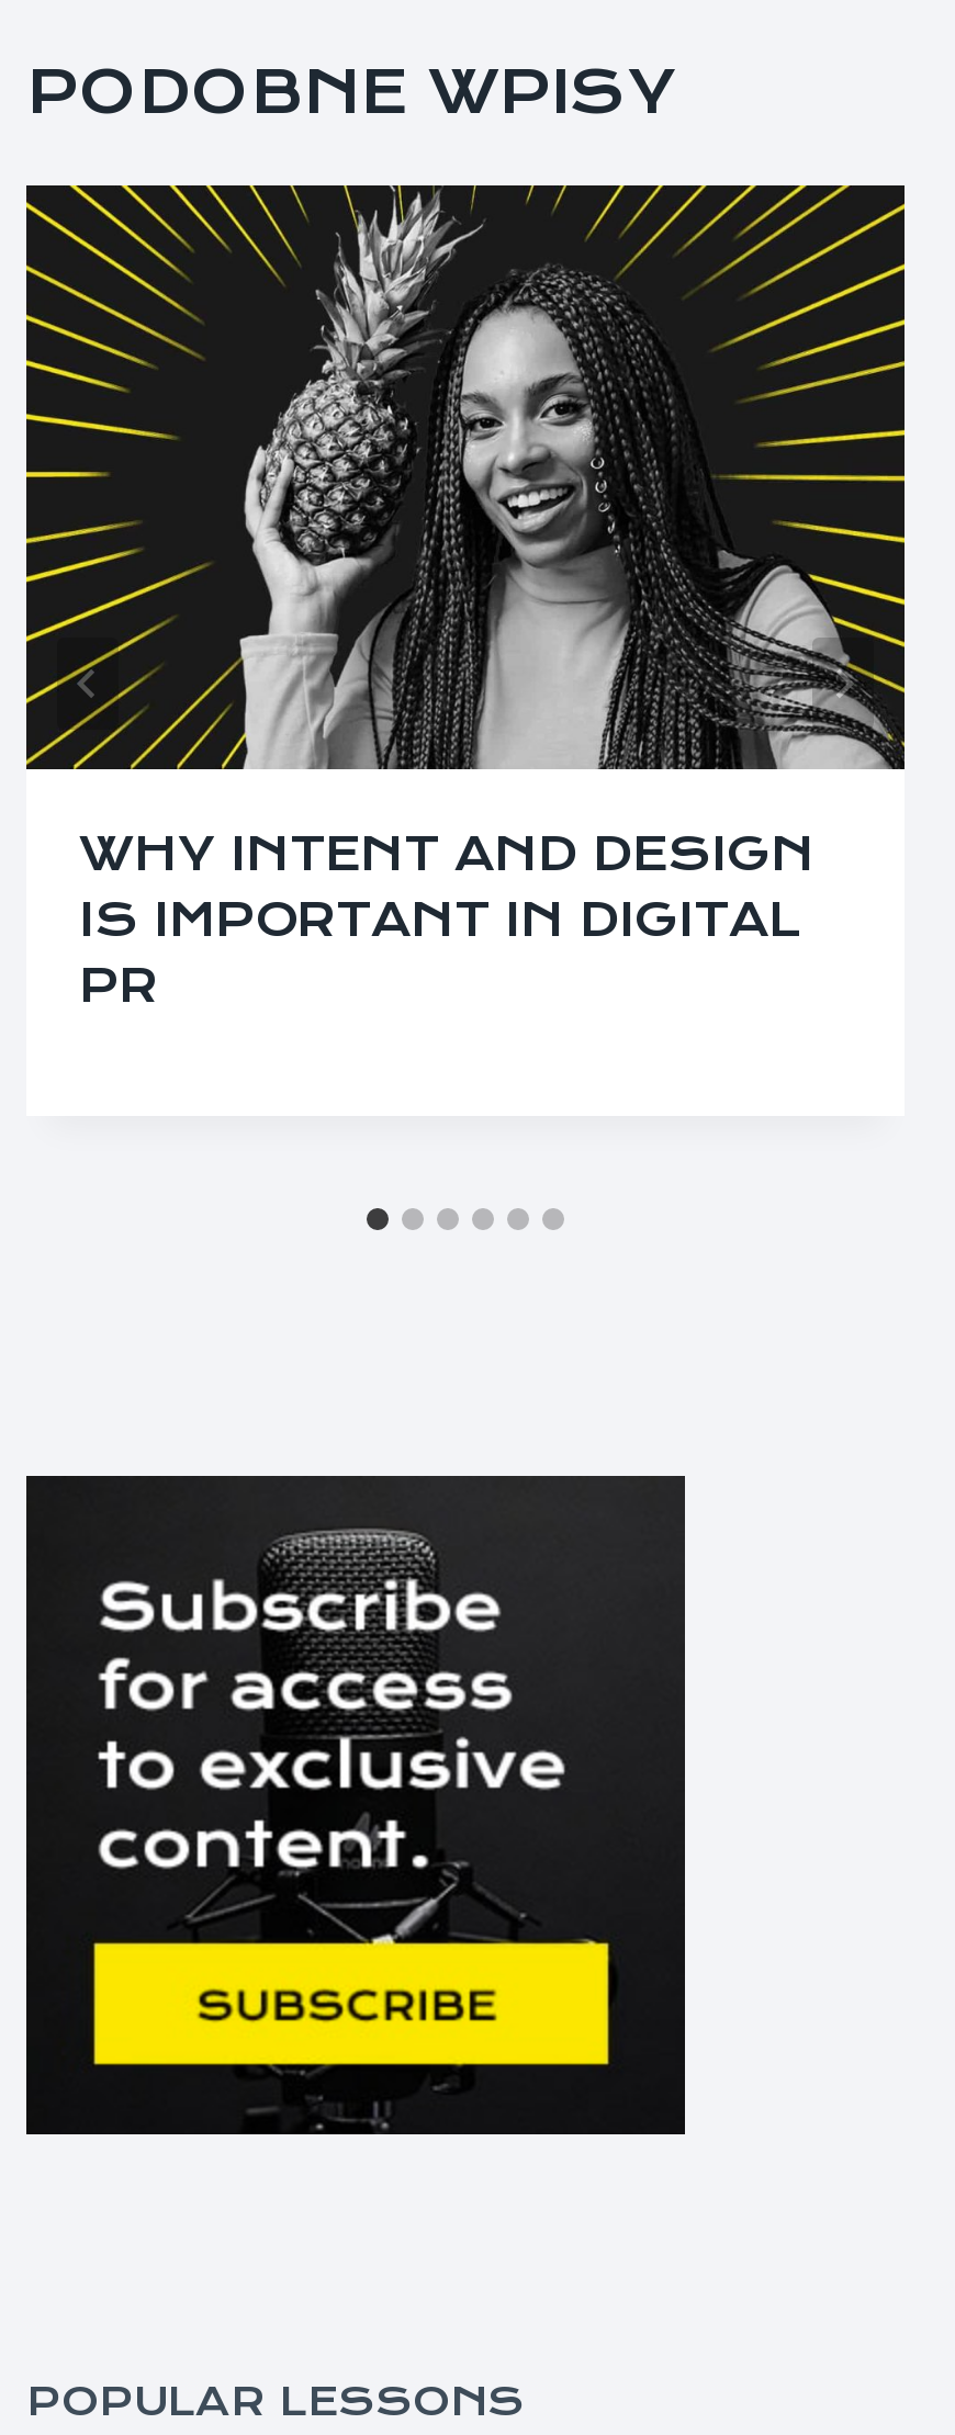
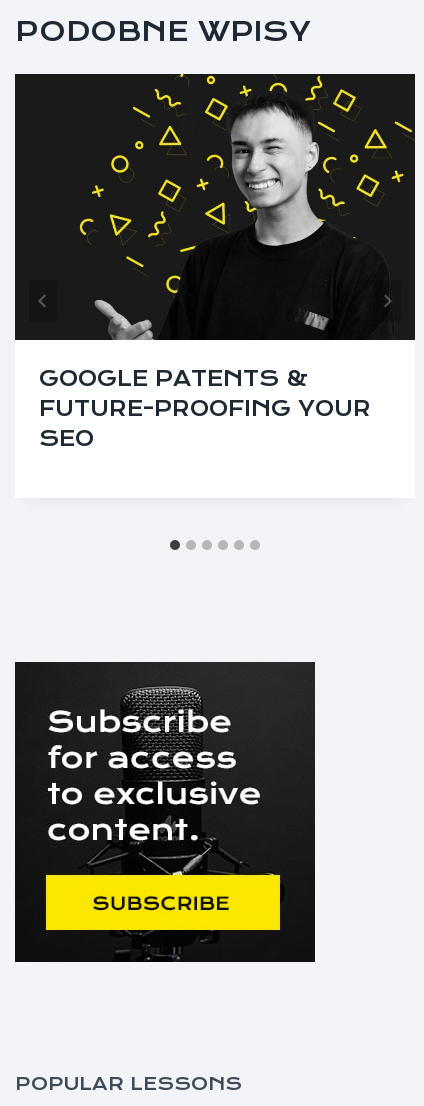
[24,183,907,1014] [image] | WHY INTENT AND DESIGN | IS IMPORTANT IN DIGITAL | PR -> [14,73,416,451] [image] | GOOGLE PATENTS & | FUTURE-PROOFING YOUR | SEO

